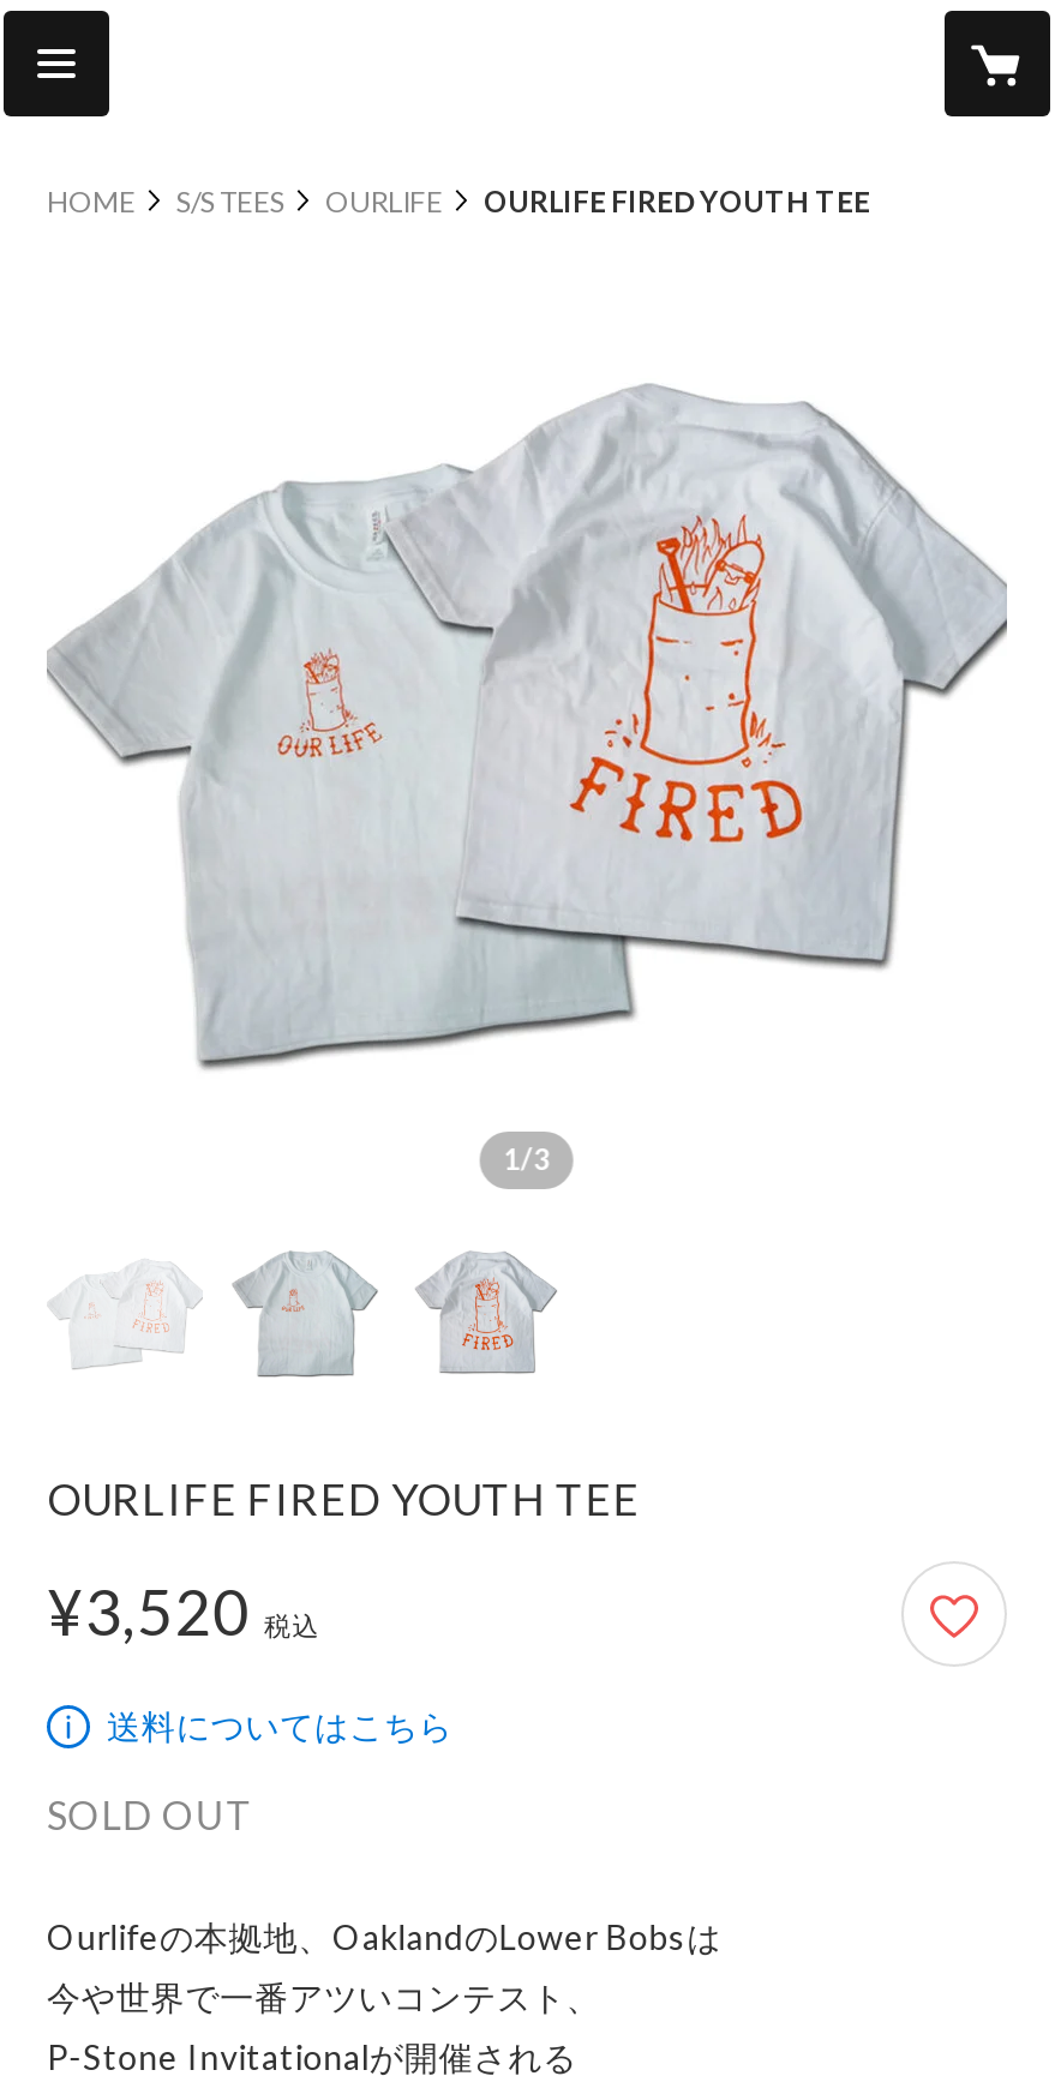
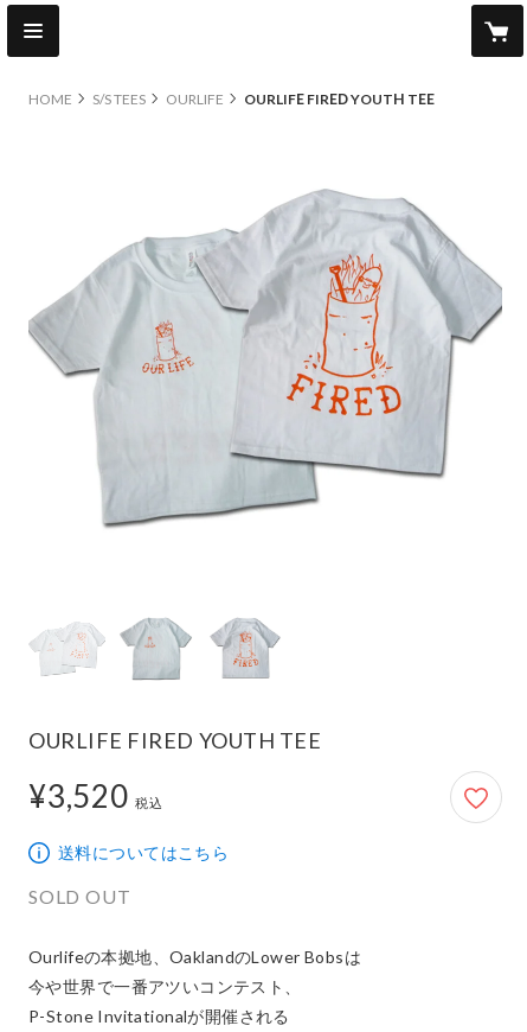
[504,1140,550,1176] 1/3 -> none

